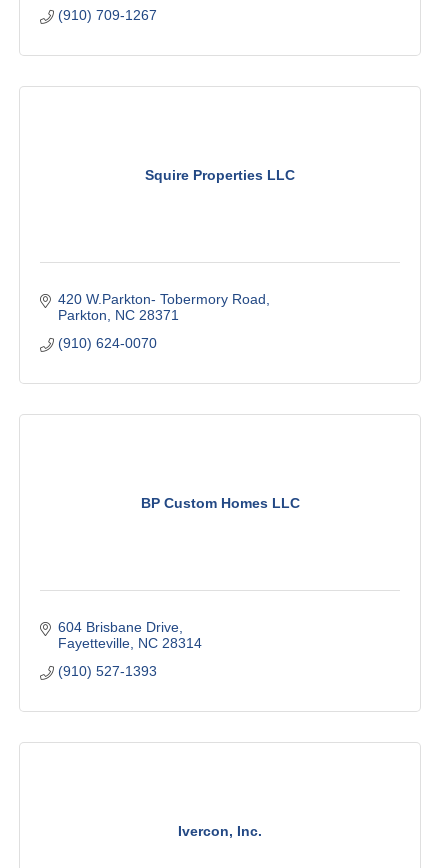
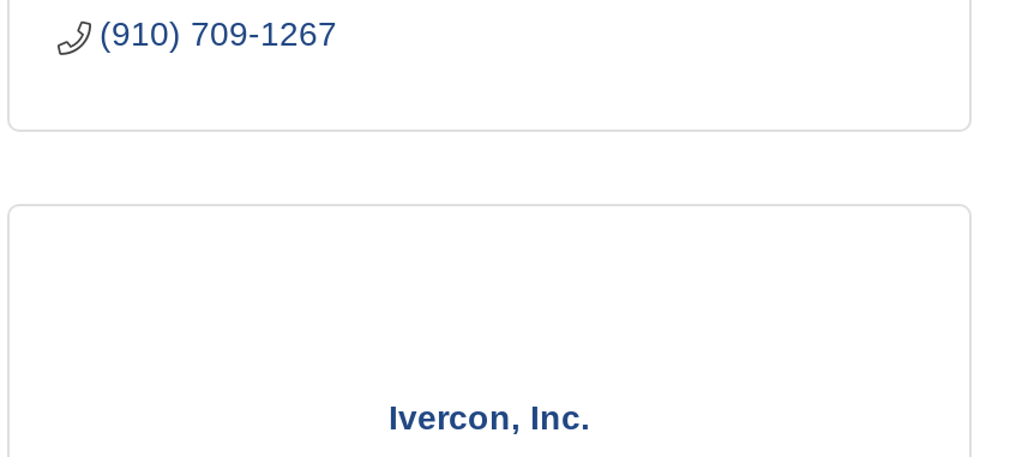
[145,167,295,183] Squire Properties LLC -> none
[57,291,265,351] 420 W.Parkton- Tobermory Road | Parkton NC 28371 | (910) 624-0070 -> none
[140,495,299,511] BP Custom Homes LLC -> none
[57,619,201,679] 604 Brisbane Drive | Fayetteville NC 28314 | (910) 527-1393 -> none

